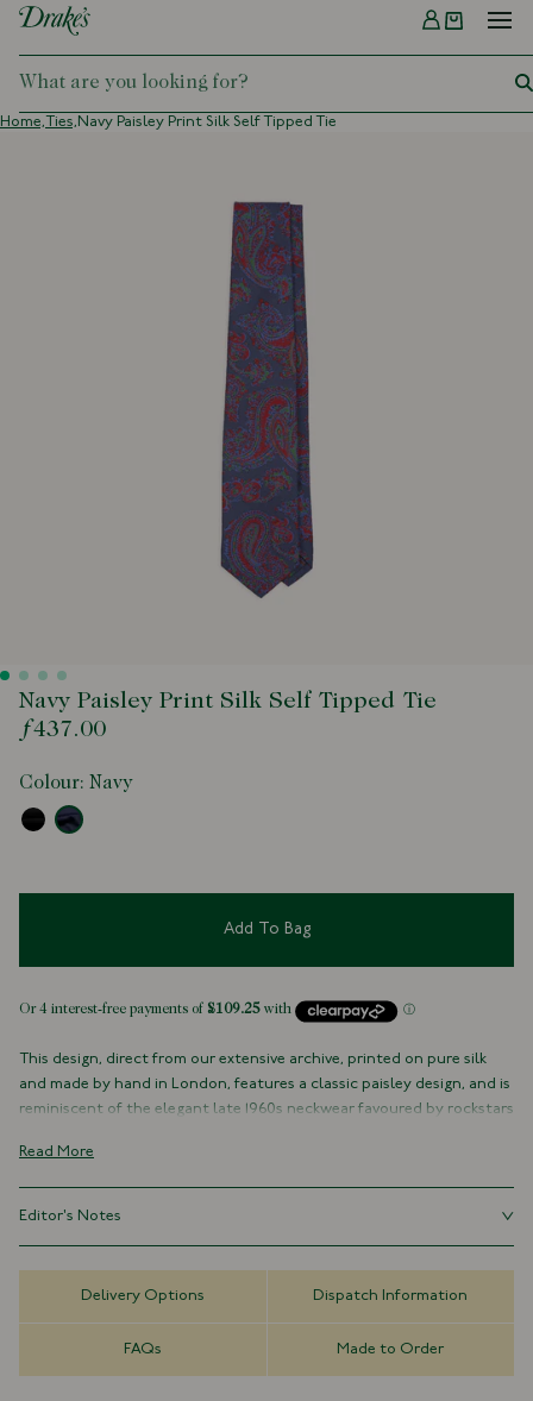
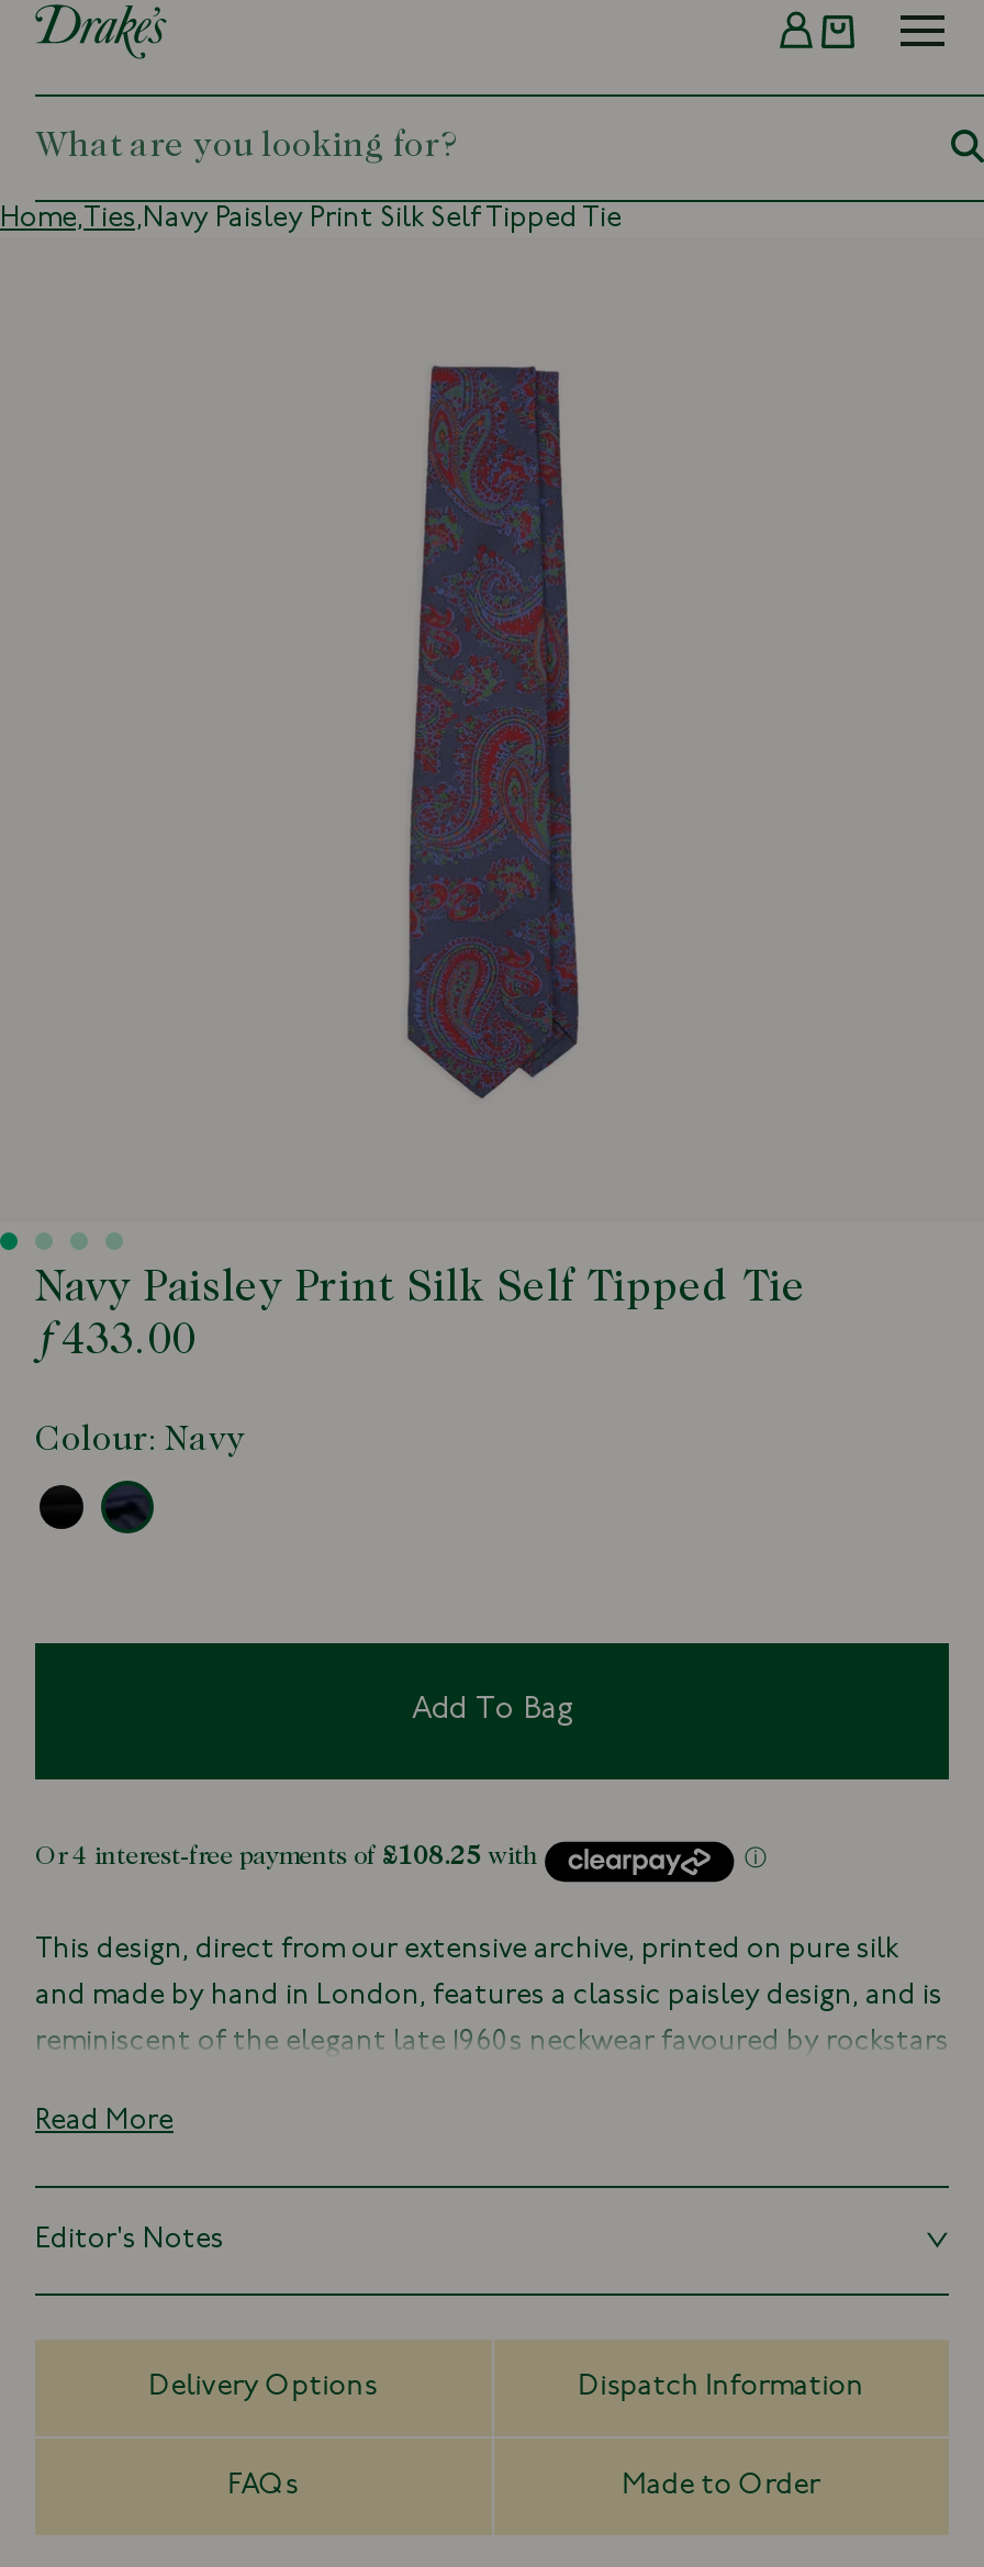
[19,718,106,742] ƒ437.00 -> [35,1320,195,1364] ƒ433.00

